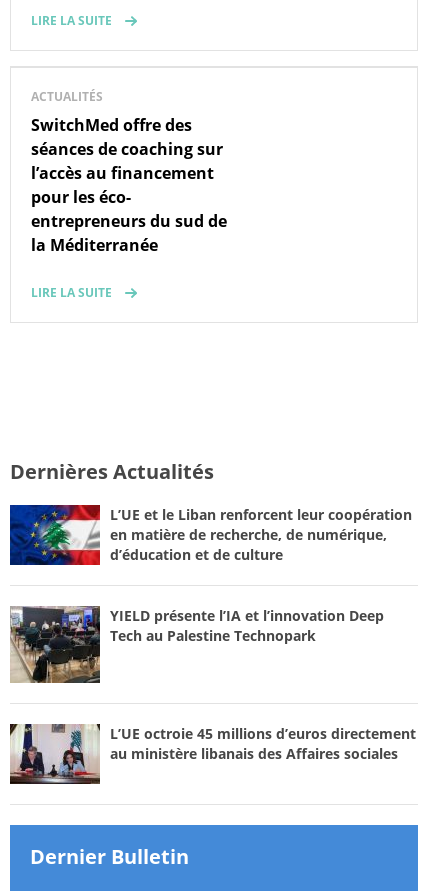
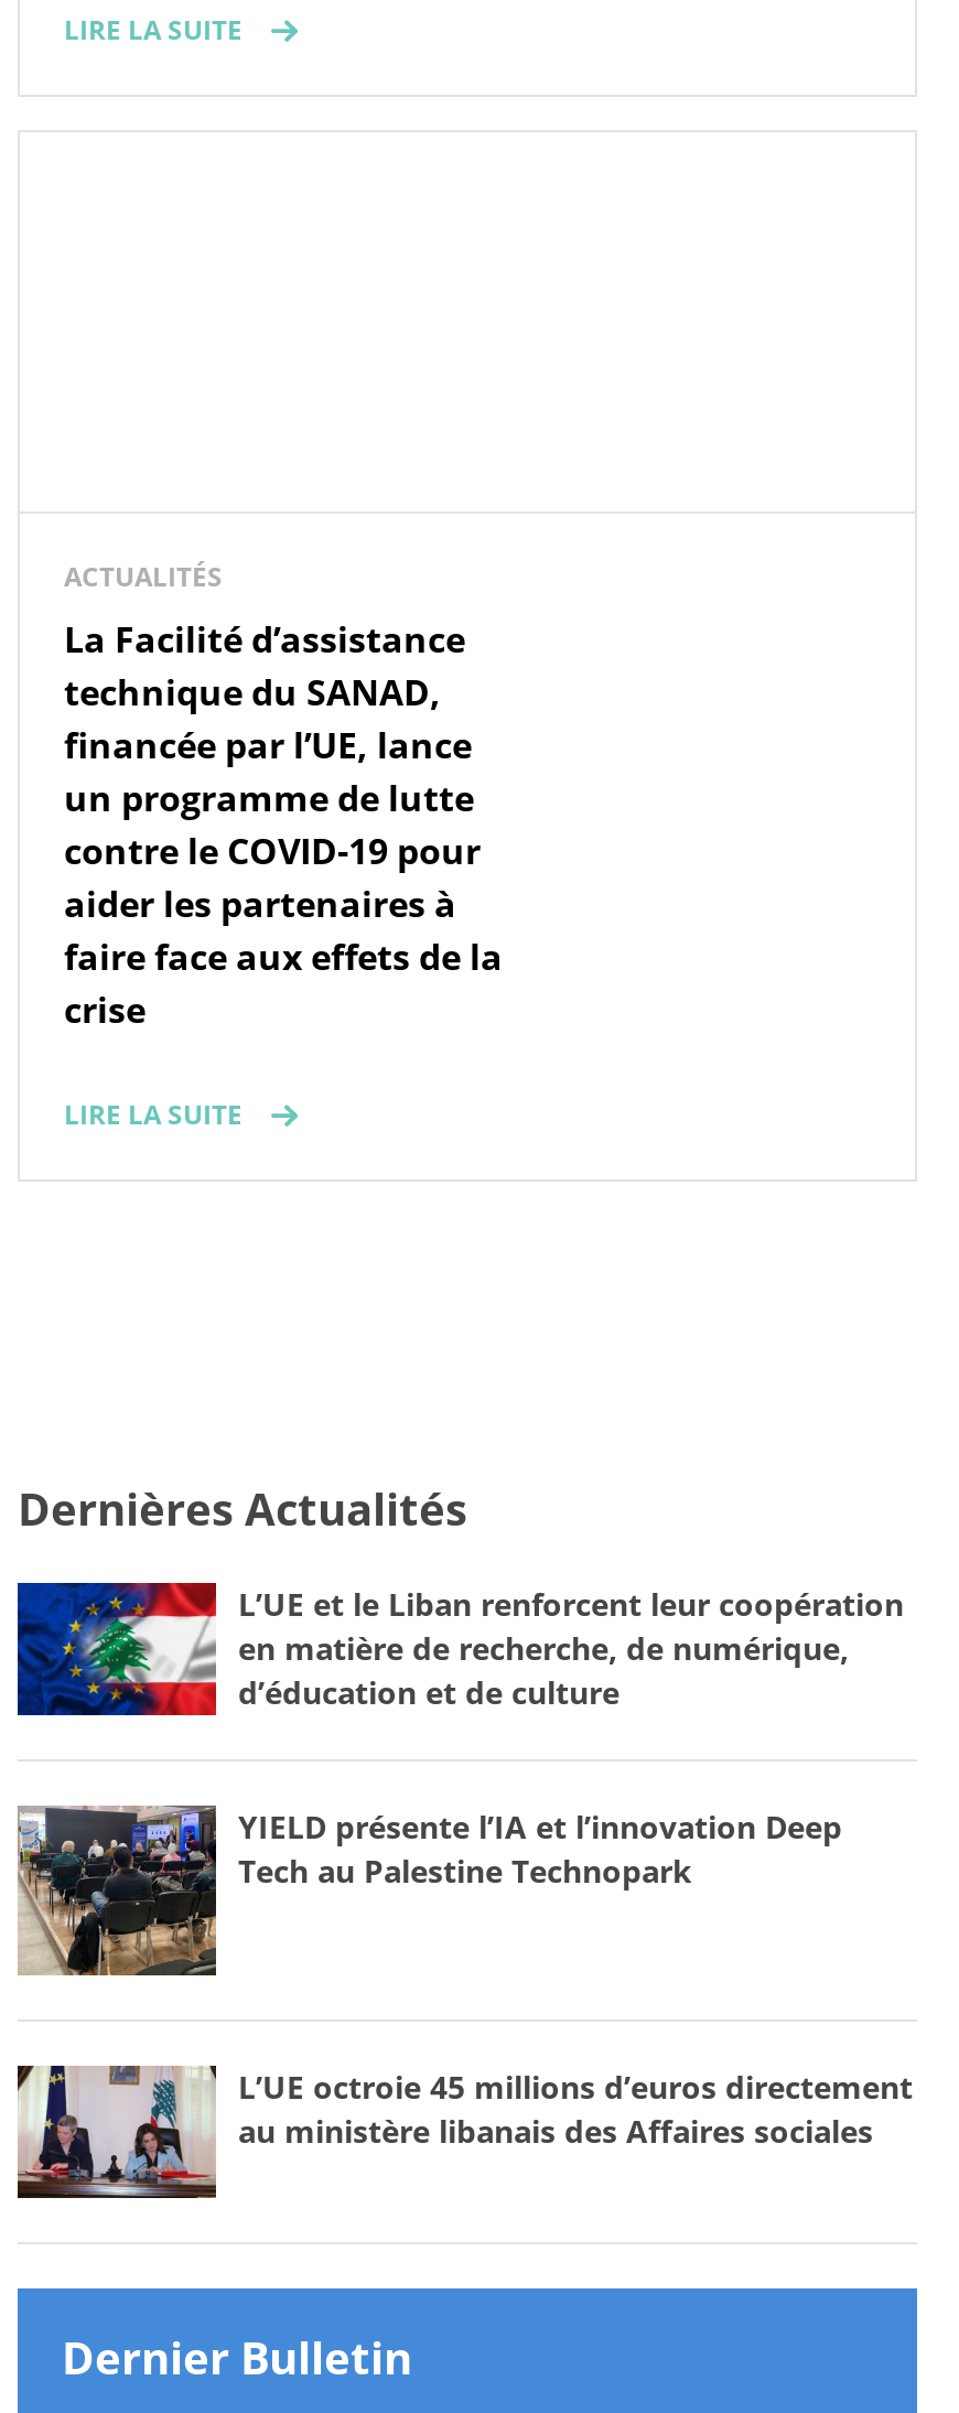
[31,114,227,256] SwitchMed offre des | séances de coaching sur | l’accès au financement | pour les éco- | entrepreneurs du sud de | la Méditerranée -> [64,616,503,1035] La Facilité d’assistance | technique du SANAD, | financée par l’UE, lance | un programme de lutte | contre le COVID-19 pour | aider les partenaires à | faire face aux effets de la | crise

